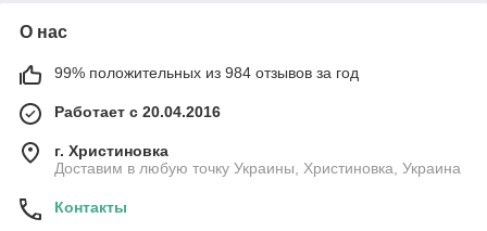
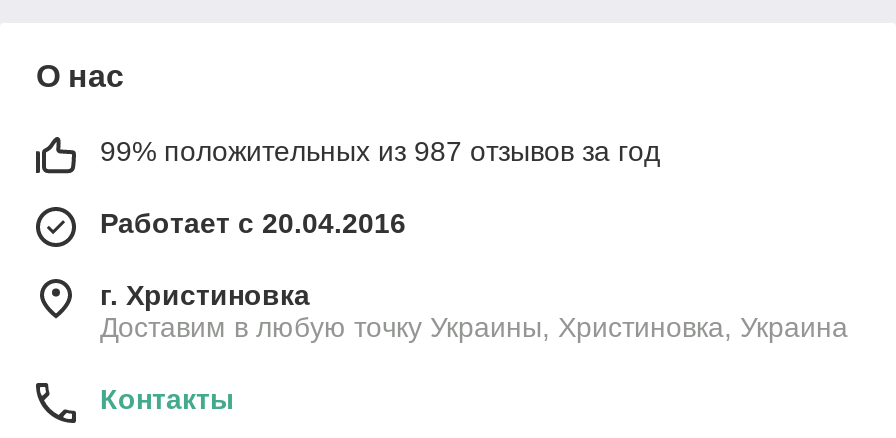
[54,64,359,81] 99% положительных из 984 отзывов за год -> [100,135,660,167] 99% положительных из 987 отзывов за год

